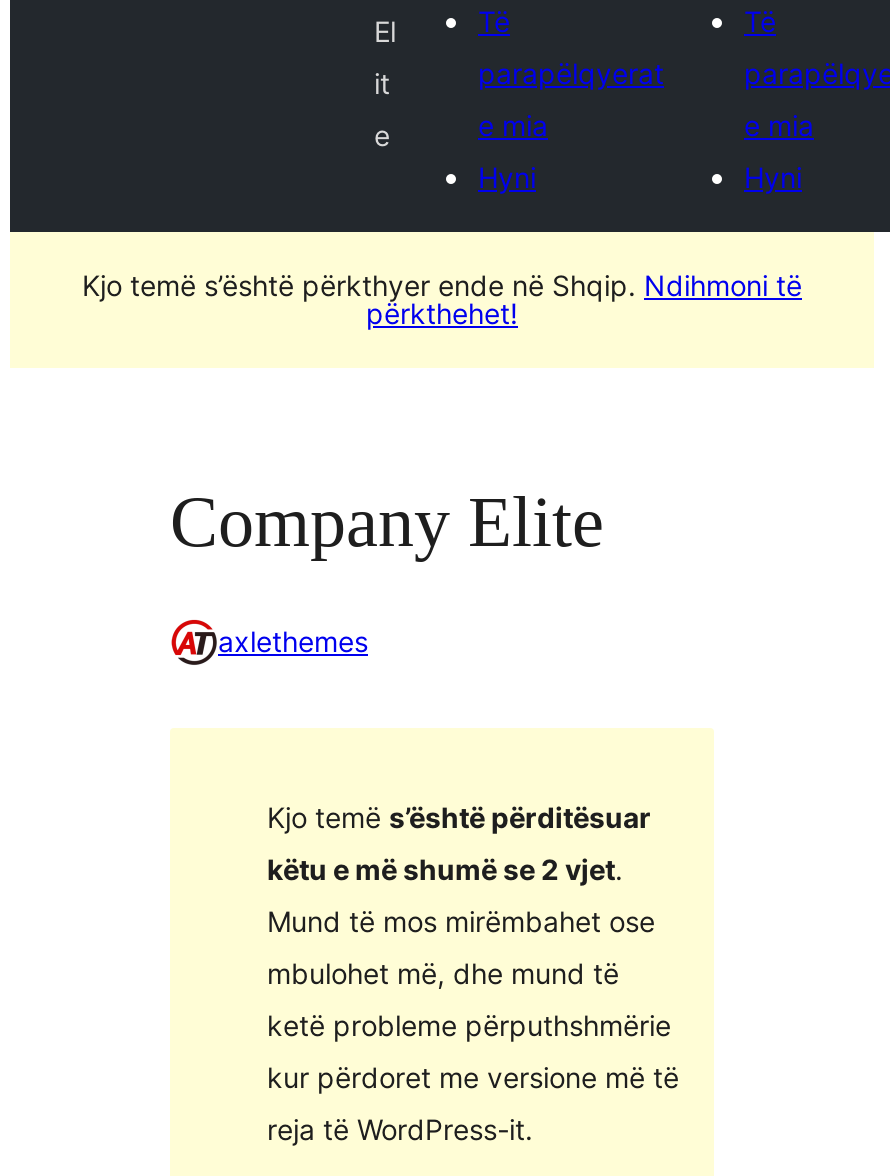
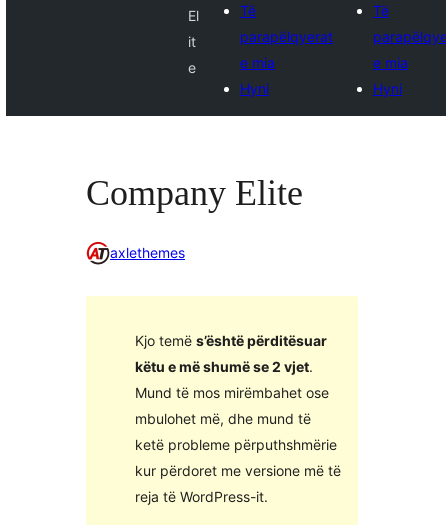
[10,232,874,368] [image] | Kjo temë s’është përkthyer ende në Shqip. Ndihmoni të | përkthehet! -> none

